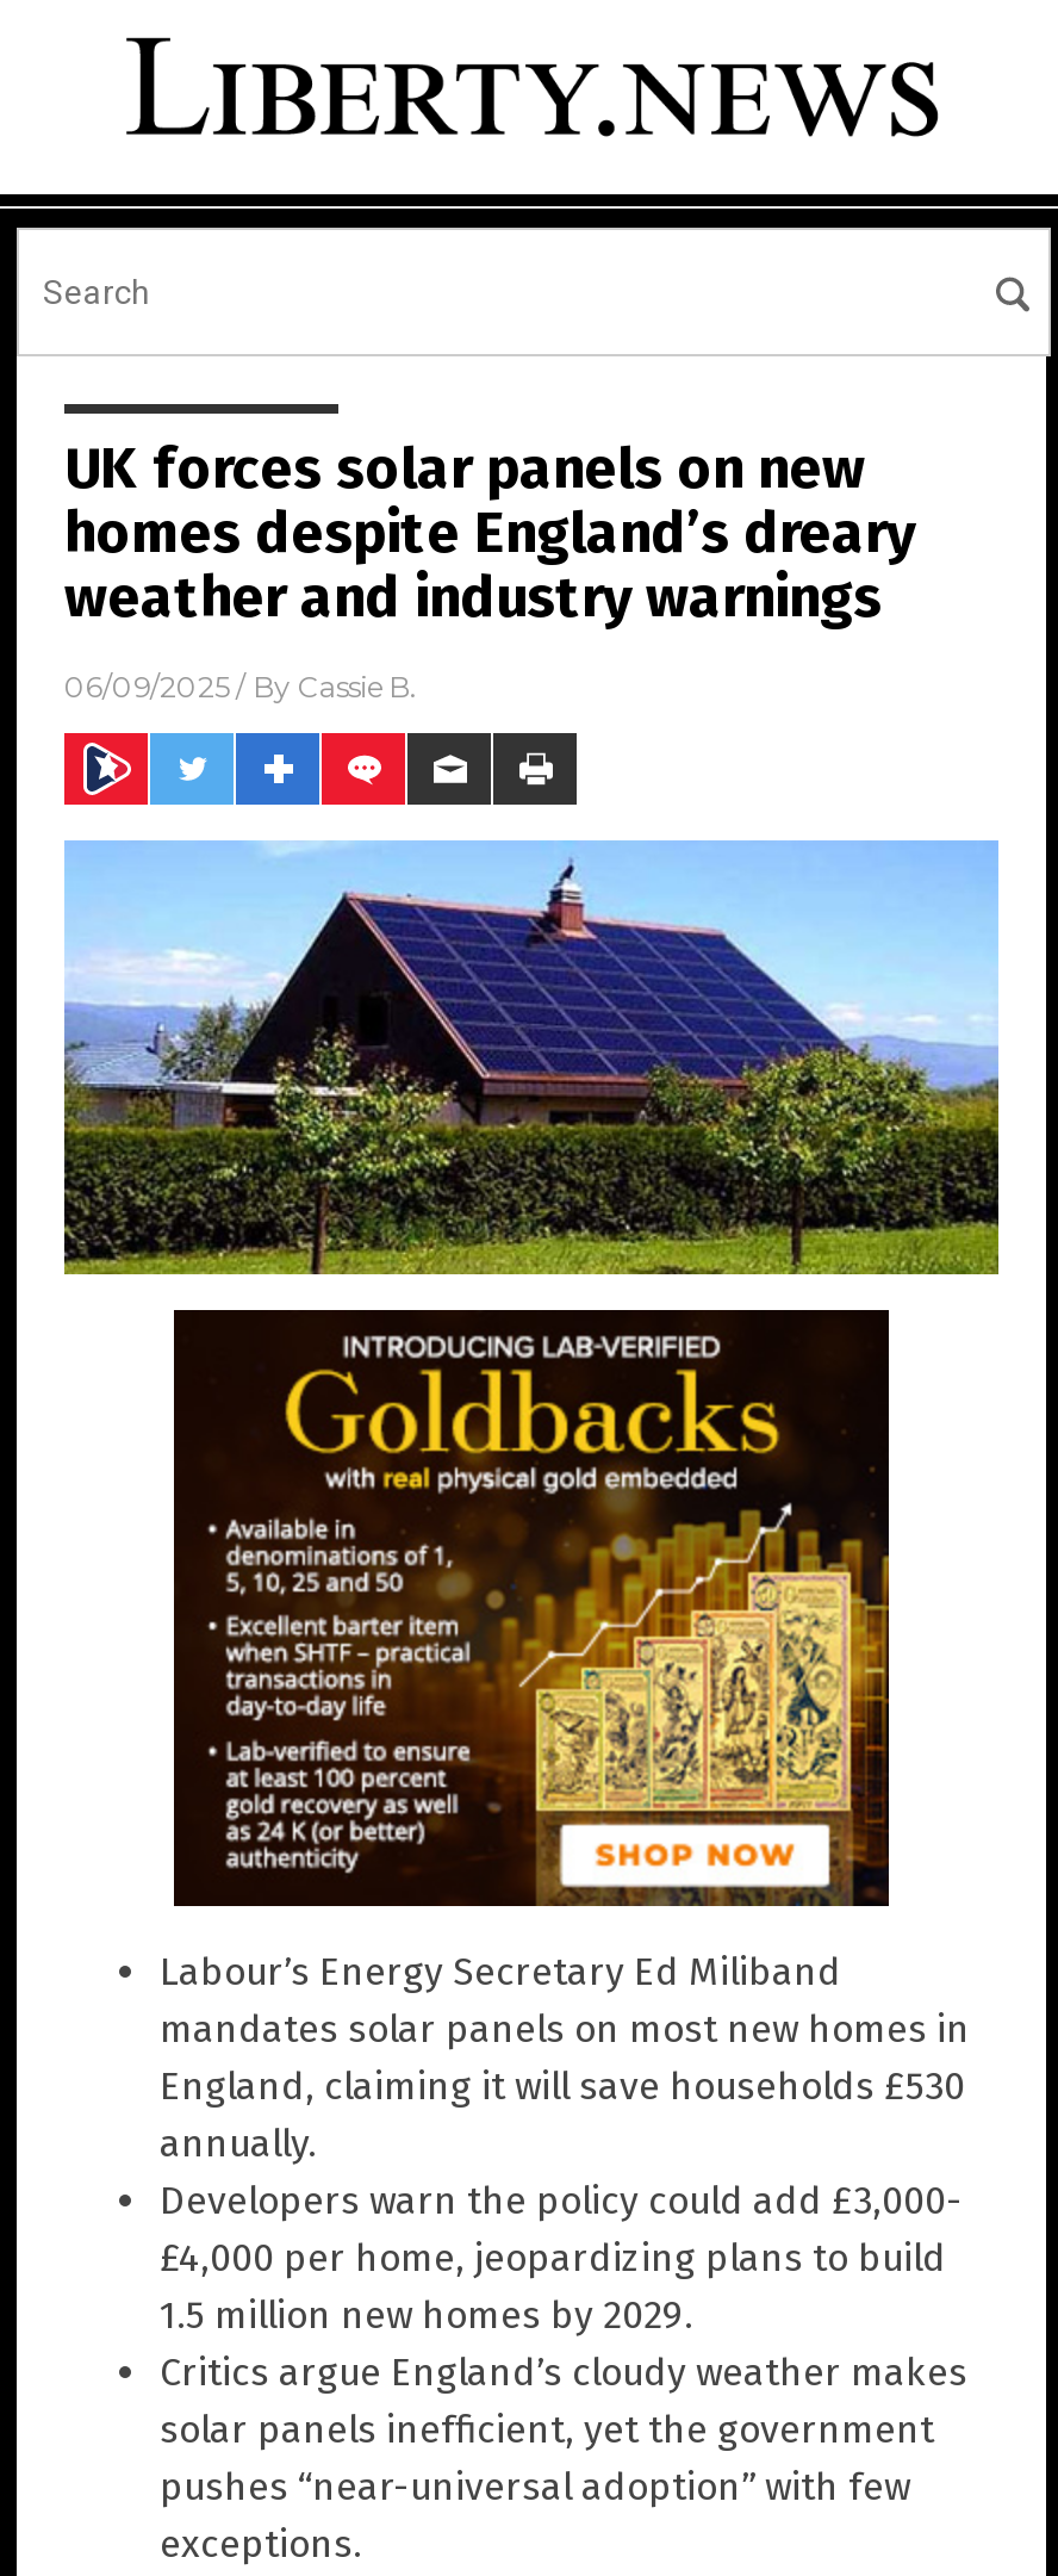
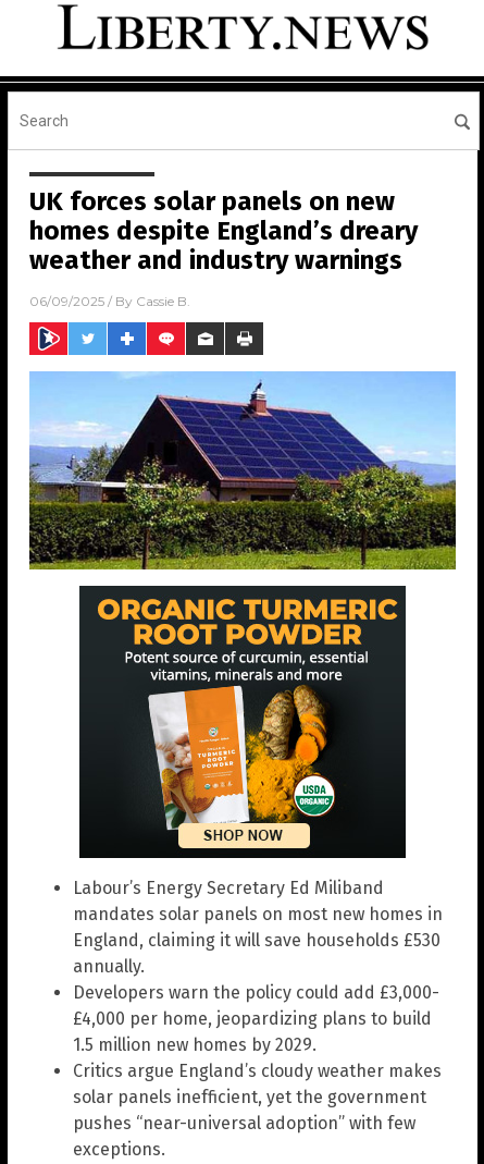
[179,1315,891,1908] [image] -> [80,587,407,859] [image]

